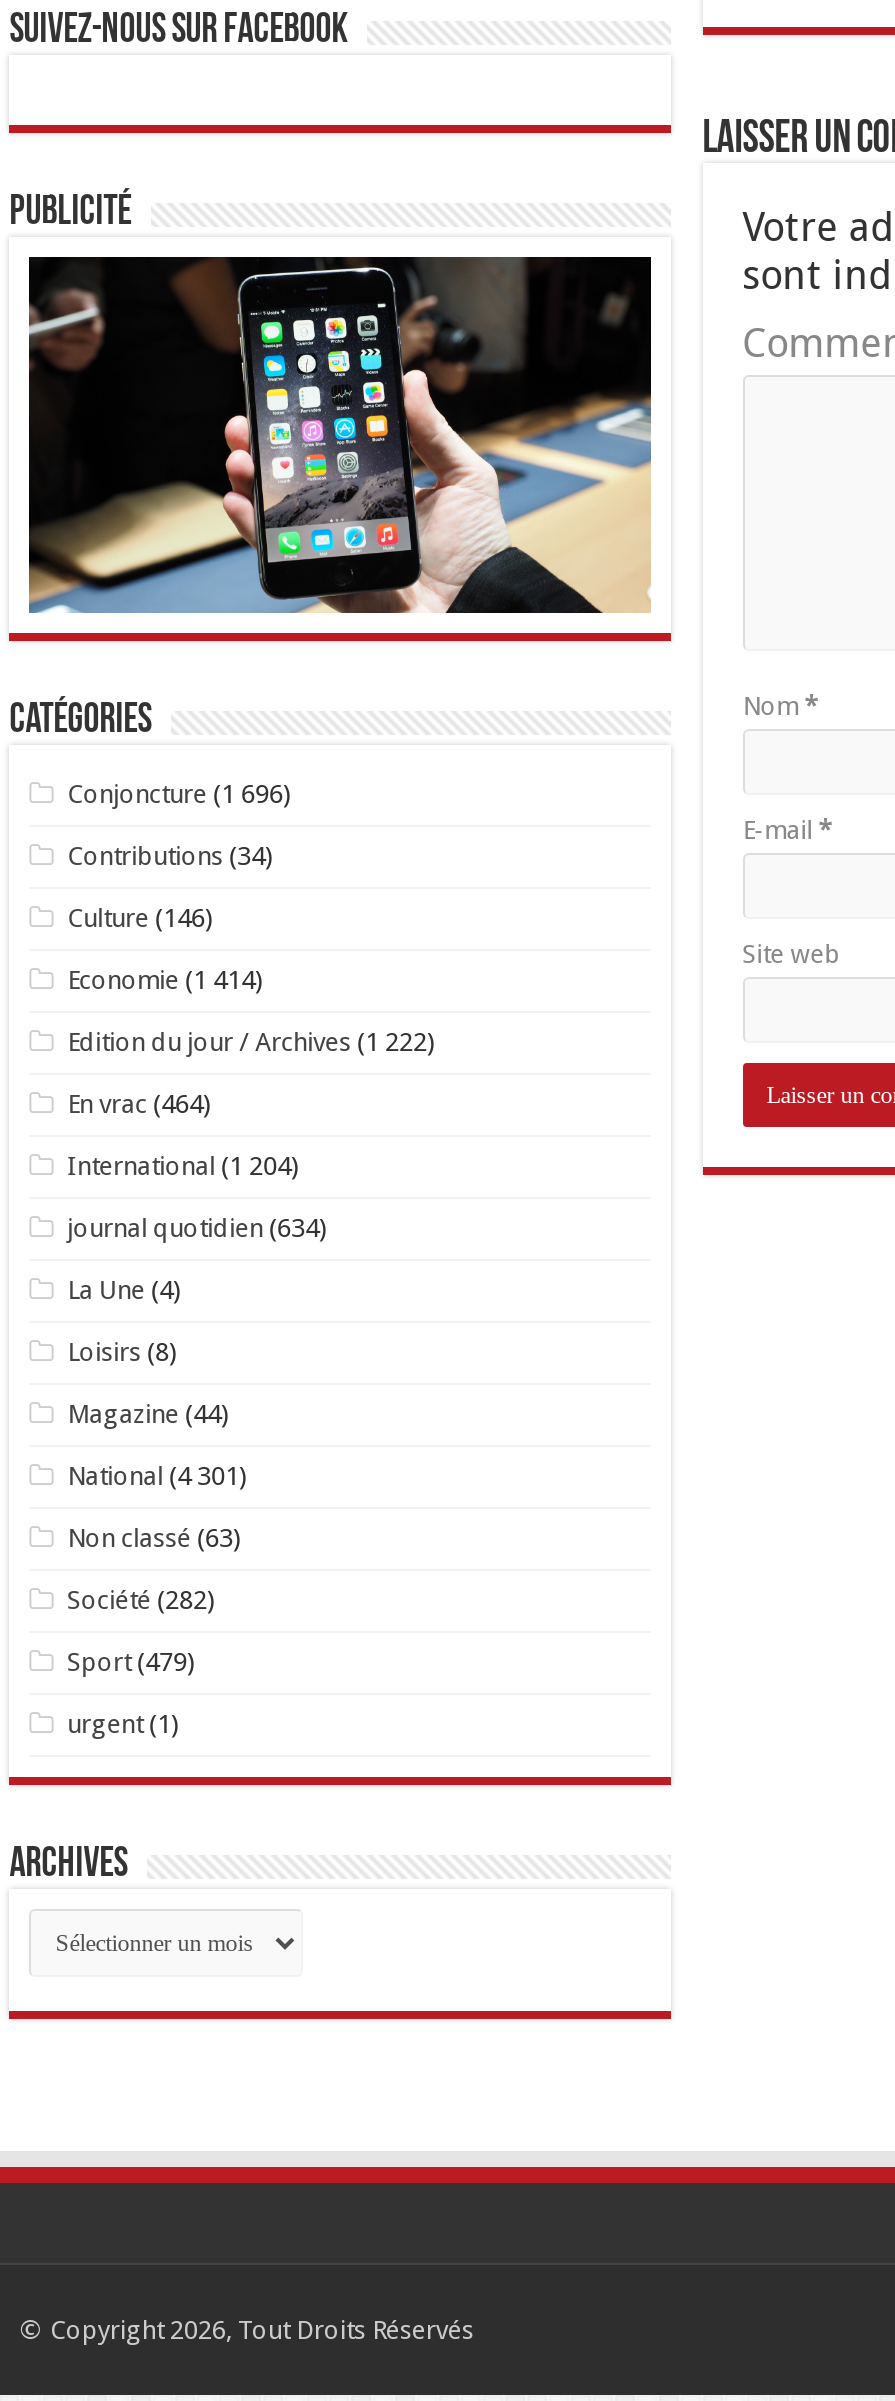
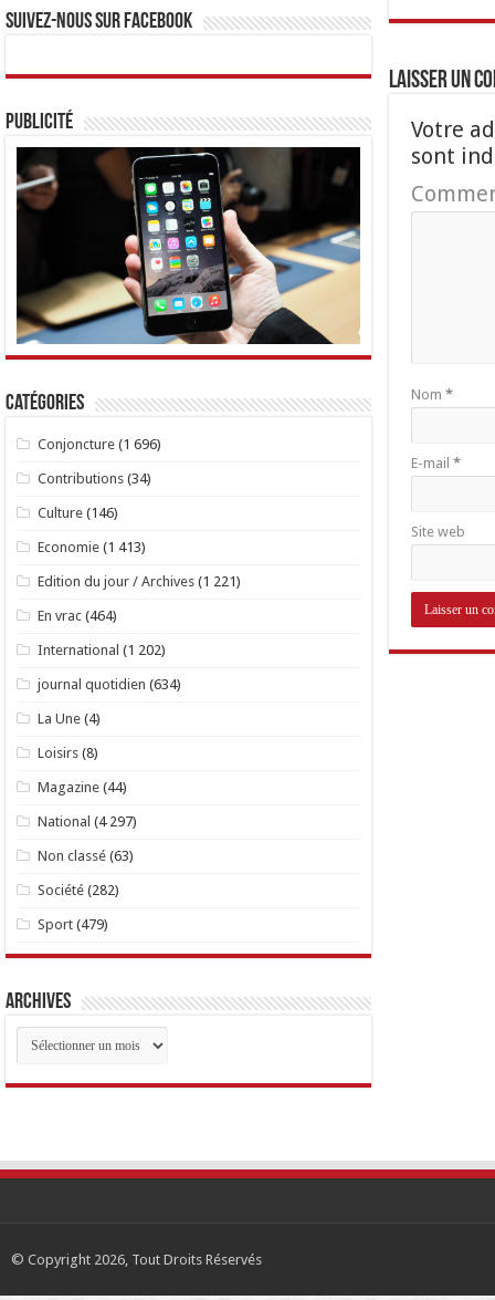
[67,966,263,996] Economie (1 414) -> [38,539,146,556] Economie (1 413)
[67,1028,435,1058] Edition du jour / Archives (1 222) -> [38,573,241,590] Edition du jour / Archives (1 221)
[67,1152,299,1182] International (1 204) -> [38,642,166,659] International (1 202)
[67,1462,247,1492] National (4 301) -> [38,814,137,830] National (4 297)
[67,1710,179,1740] urgent (1) -> none

